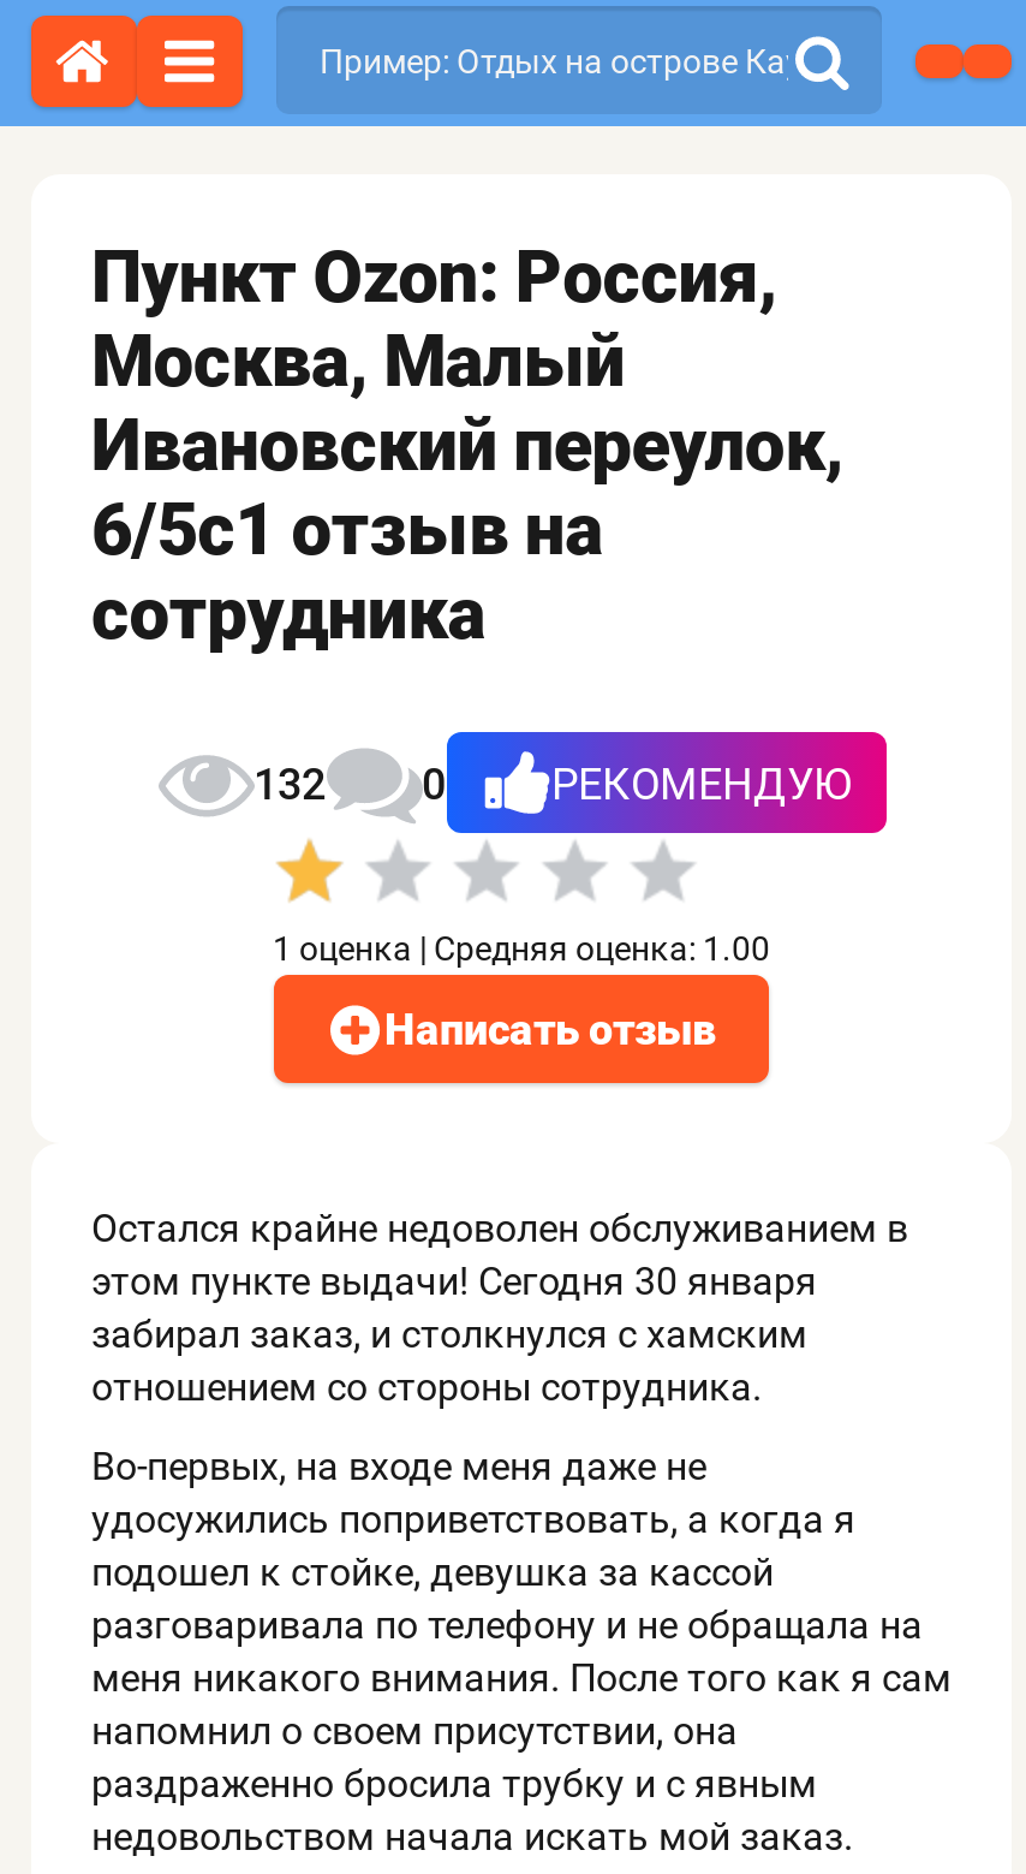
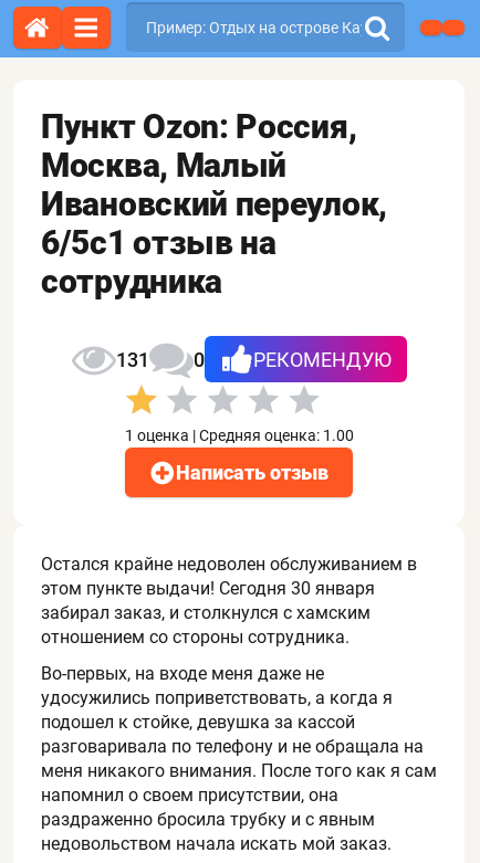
[253,757,446,808] 132 0 -> [116,348,204,371] 131 0

